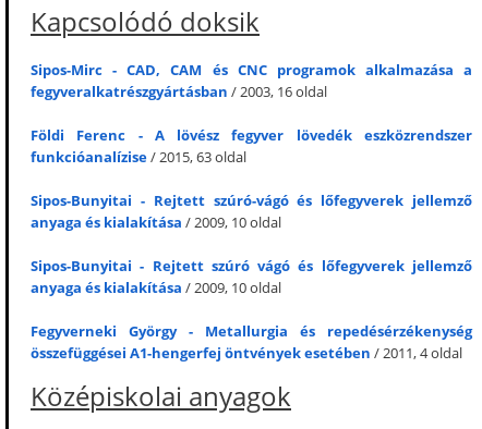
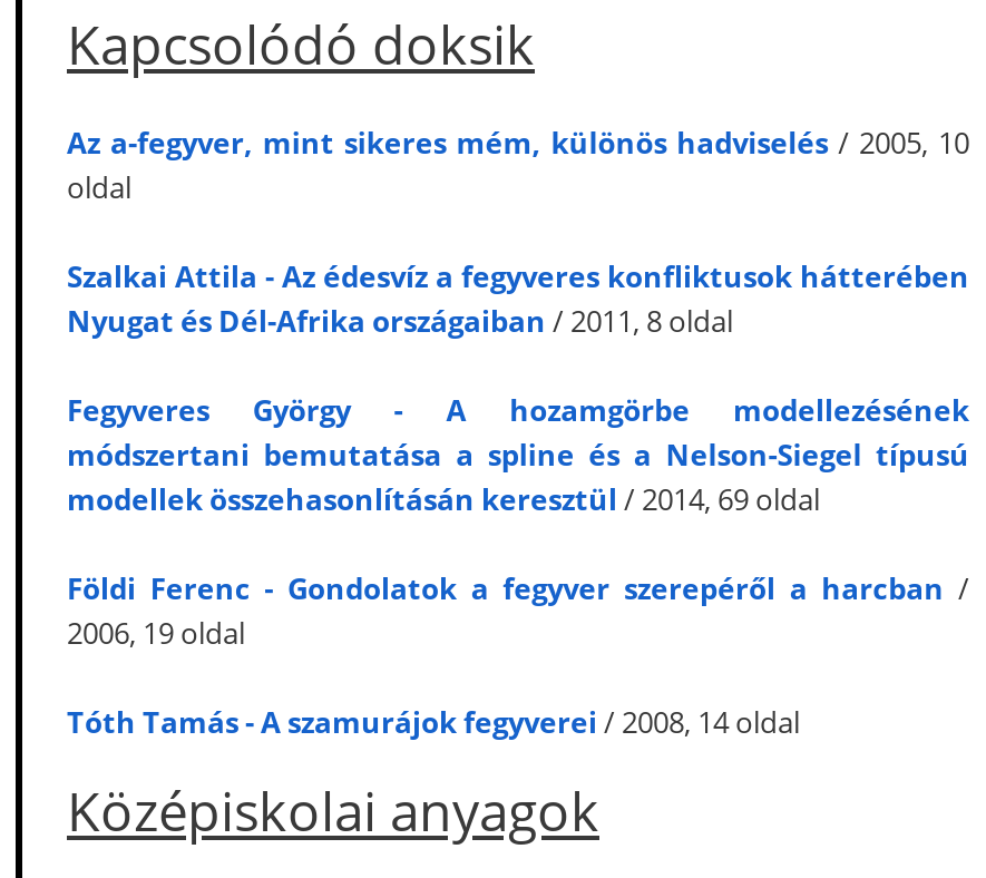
[31,59,472,101] Sipos-Mirc - CAD, CAM és CNC programok alkalmazása a | fegyveralkatrészgyártásban / 2003, 16 oldal -> [67,121,969,206] Az a-fegyver, mint sikeres mém, különös hadviselés / 2005, 10 | oldal
[31,125,472,166] Földi Ferenc - A lövész fegyver lövedék eszközrendszer | funkcióanalízise / 2015, 63 oldal -> [67,255,969,340] Szalkai Attila - Az édesvíz a fegyveres konfliktusok hátterében | Nyugat és Dél-Afrika országaiban / 2011, 8 oldal
[31,190,472,231] Sipos-Bunyitai - Rejtett szúró-vágó és lőfegyverek jellemző | anyaga és kialakítása / 2009, 10 oldal -> [67,389,969,518] Fegyveres György - A hozamgörbe modellezésének | módszertani bemutatása a spline és a Nelson-Siegel típusú | modellek összehasonlításán keresztül / 2014, 69 oldal
[31,255,472,297] Sipos-Bunyitai - Rejtett szúró vágó és lőfegyverek jellemző | anyaga és kialakítása / 2009, 10 oldal -> [67,567,969,652] Földi Ferenc - Gondolatok a fegyver szerepéről a harcban / | 2006, 19 oldal
[31,321,472,362] Fegyverneki György - Metallurgia és repedésérzékenység | összefüggései A1-hengerfej öntvények esetében / 2011, 4 oldal -> [67,701,800,741] Tóth Tamás - A szamurájok fegyverei / 2008, 14 oldal

